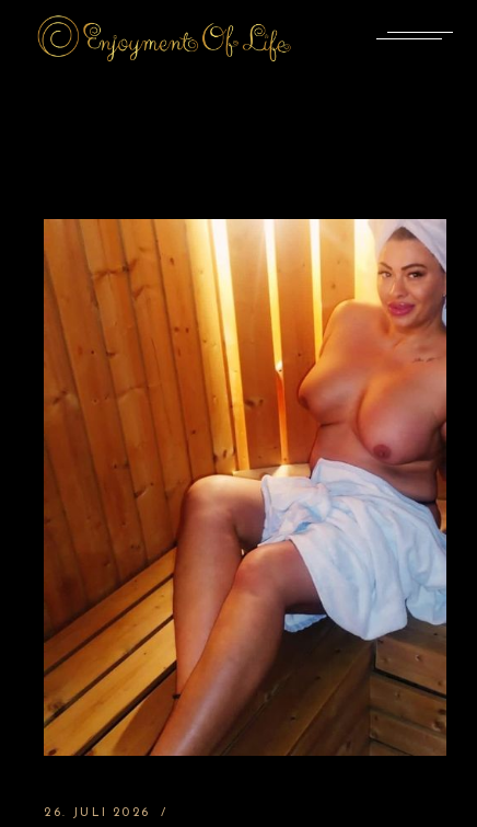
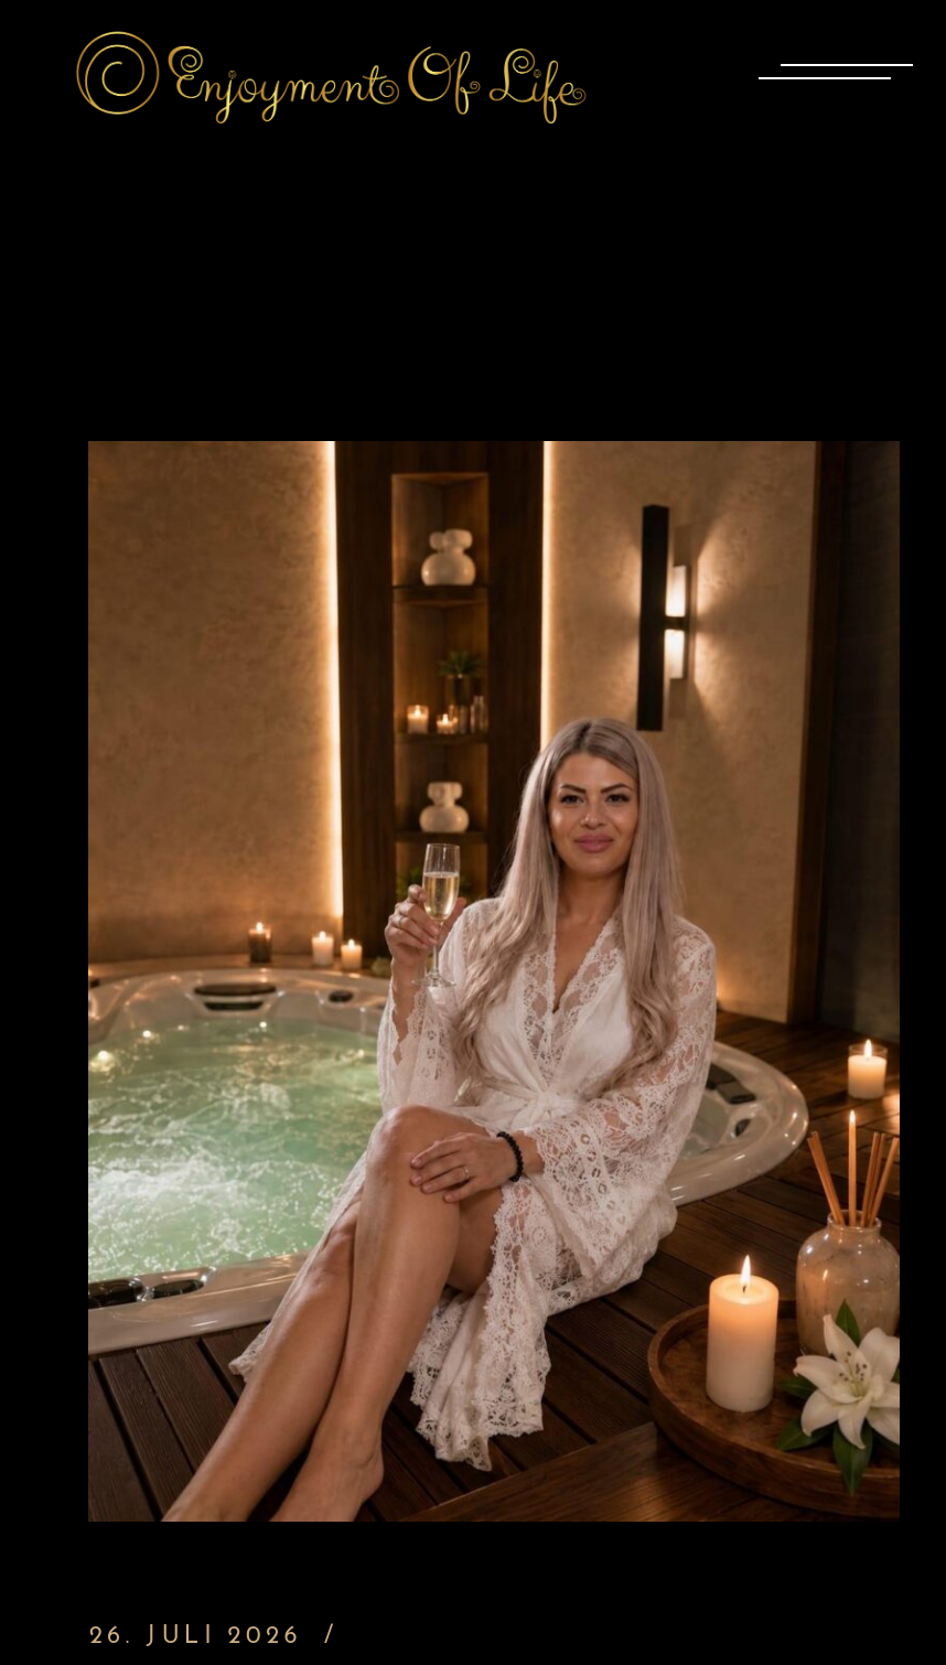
[44,218,447,757] [image] -> [86,439,902,1522] [image]

